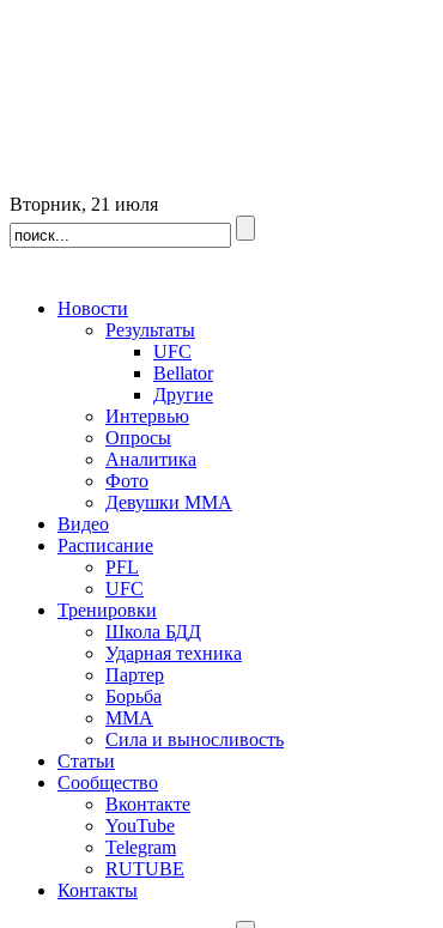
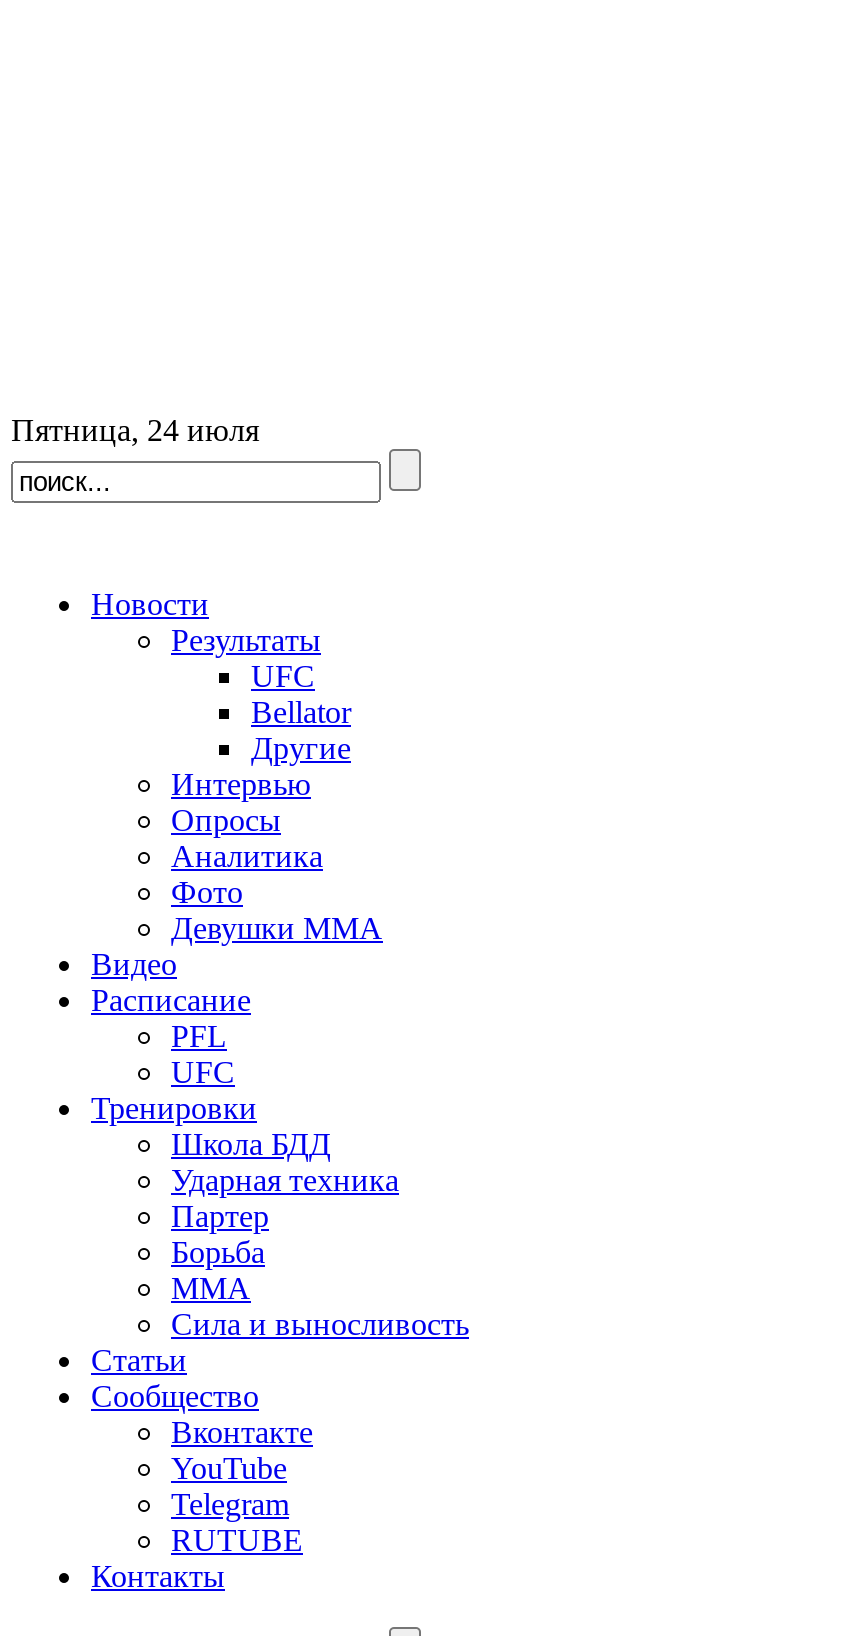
[10,194,158,214] Вторник, 21 июля -> [11,413,259,447] Пятница, 24 июля

